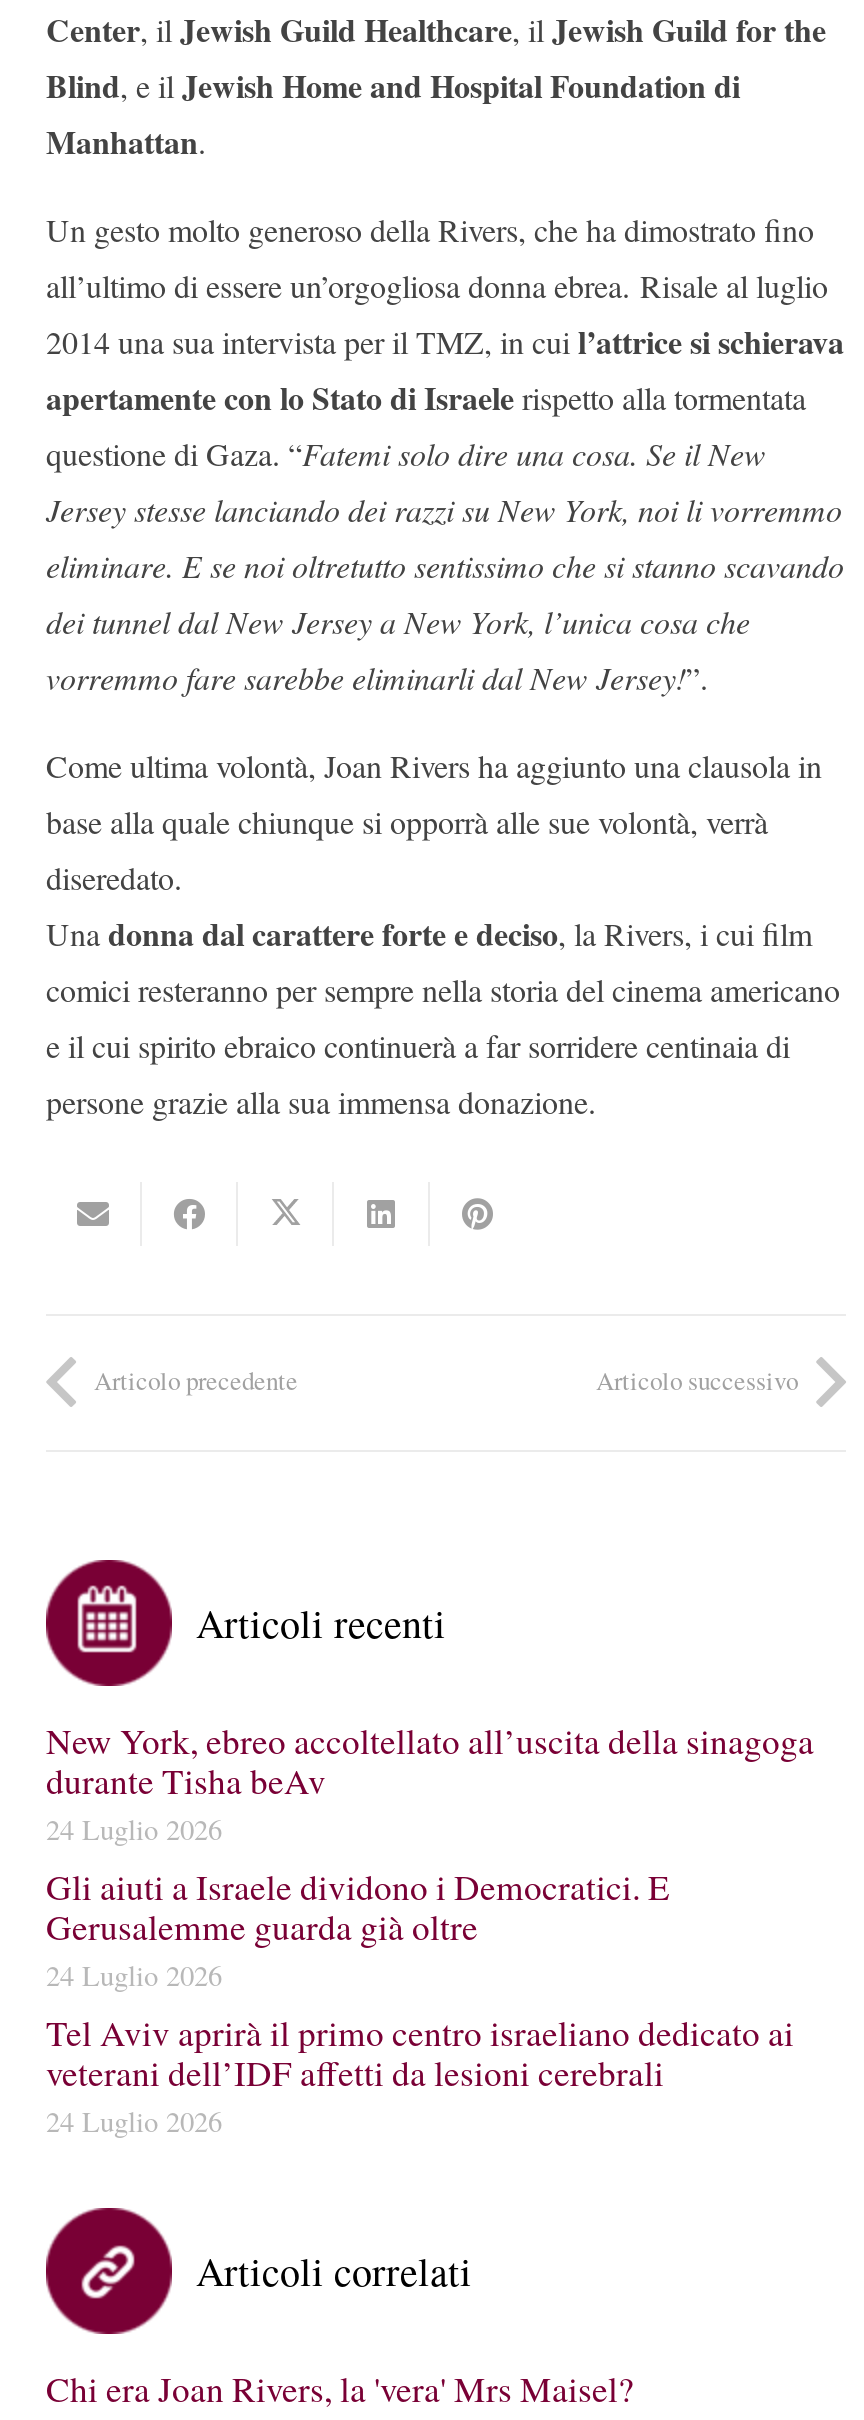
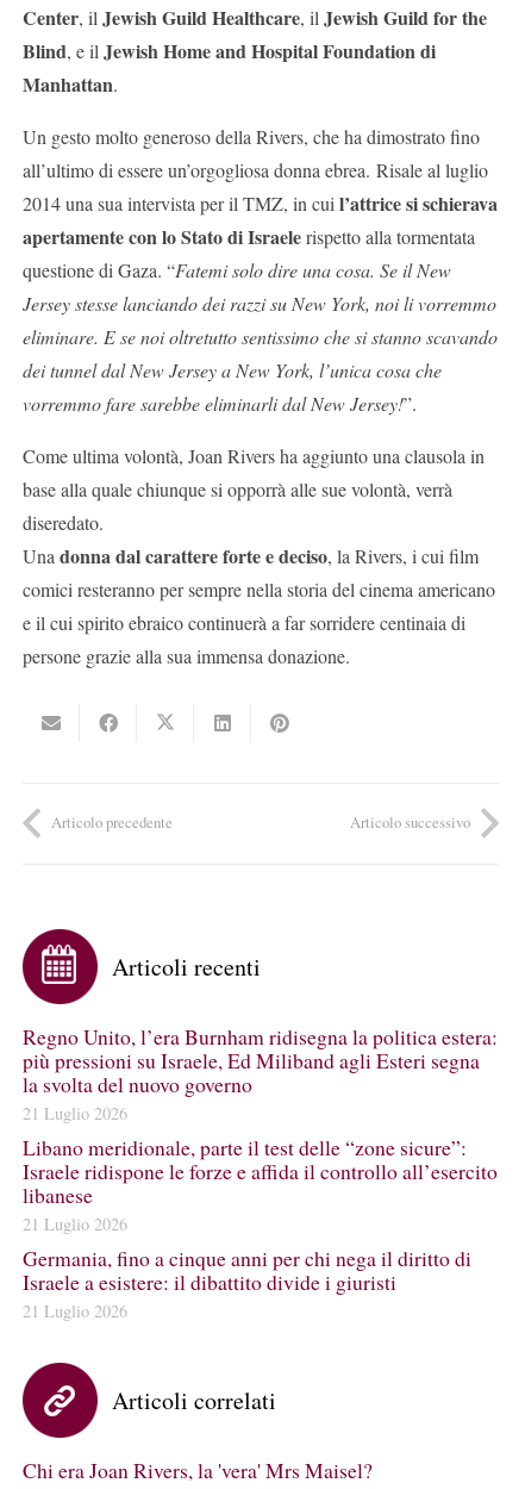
[46,1717,814,2141] New York, ebreo accoltellato all’uscita della sinagoga | durante Tisha beAv | 24 Luglio 2026 | Gli aiuti a Israele dividono i Democratici. E | Gerusalemme guarda già oltre | 24 Luglio 2026 | Tel Aviv aprirà il primo centro israeliano dedicato ai | veterani dell’IDF affetti da lesioni cerebrali | 24 Luglio 2026 -> [23,1023,498,1323] Regno Unito, l’era Burnham ridisegna la politica estera: | più pressioni su Israele, Ed Miliband agli Esteri segna | la svolta del nuovo governo | 21 Luglio 2026 | Libano meridionale, parte il test delle “zone sicure”: | Israele ridispone le forze e affida il controllo all’esercito | libanese | 21 Luglio 2026 | Germania, fino a cinque anni per chi nega il diritto di | Israele a esistere: il dibattito divide i giuristi | 21 Luglio 2026

